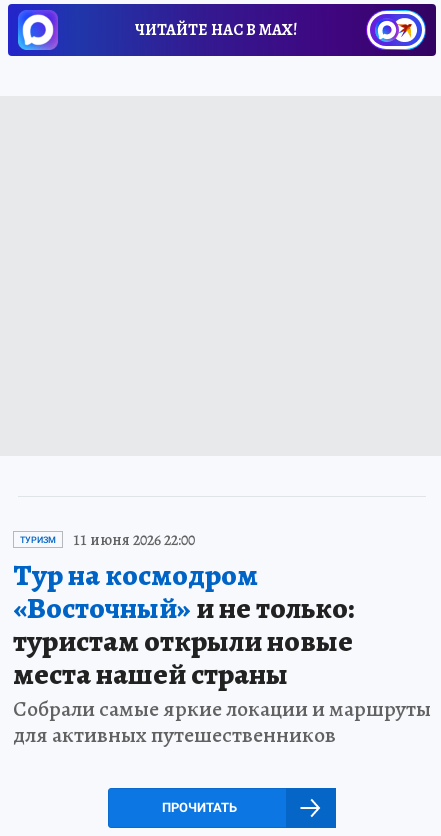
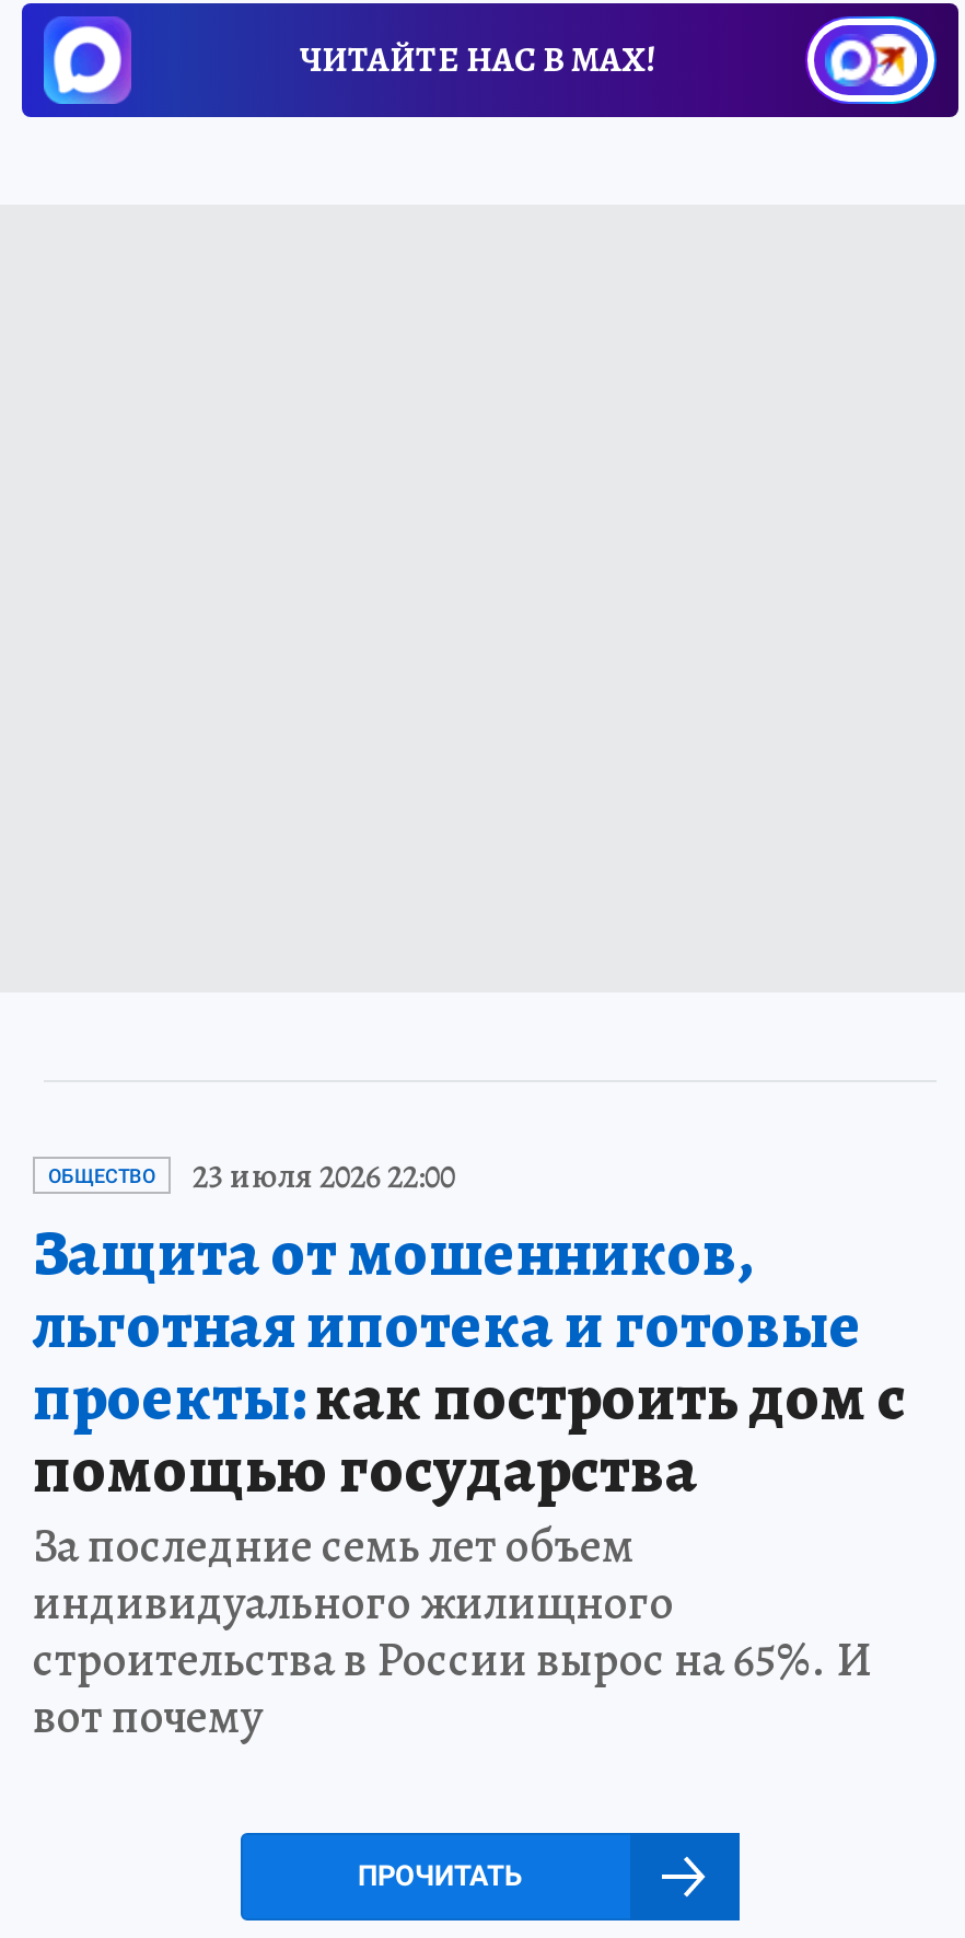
[13,529,431,750] ТУРИЗМ | 11 июня 2026 22:00 | Тур на космодром | «Восточный»и не только: | туристам открыли новые | места нашей страны | Собрали самые яркие локации и маршруты | для активных путешественников -> [33,1152,906,1749] ОБЩЕСТВО | 23 июля 2026 22:00 | Защита от мошенников, | льготная ипотека и готовые | проекты:как построить дом с | помощью государства | За последние семь лет объем | индивидуального жилищного | строительства в России вырос на 65%. И | вот почему

